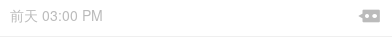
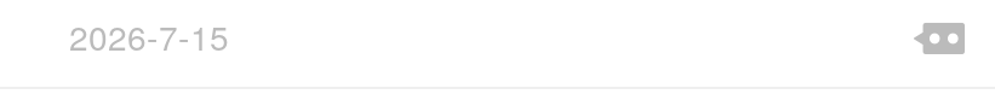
[10,5,103,25] 前天 03:00 PM -> [69,12,229,60] 2026-7-15

